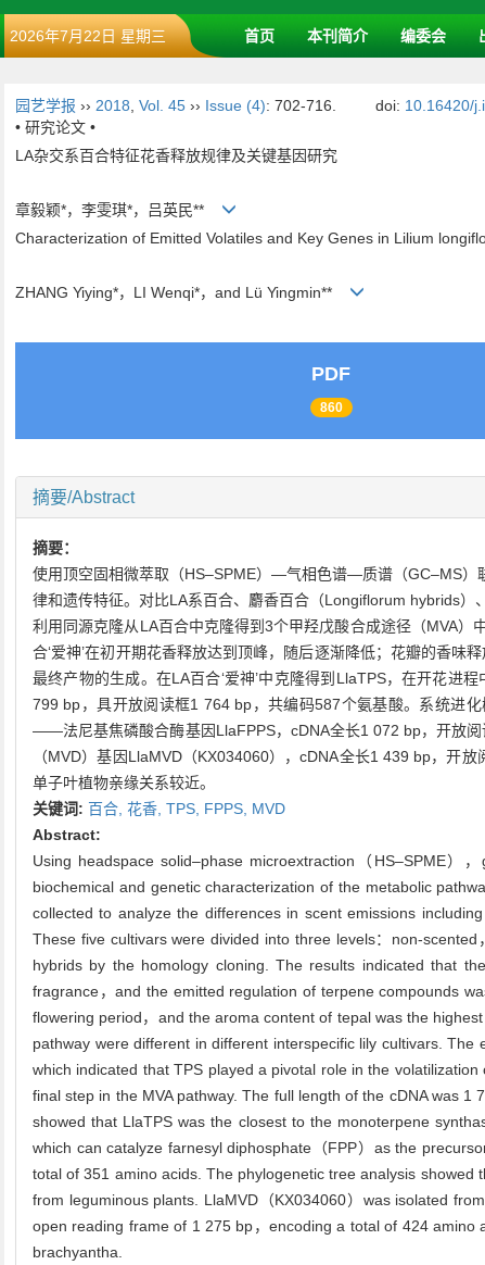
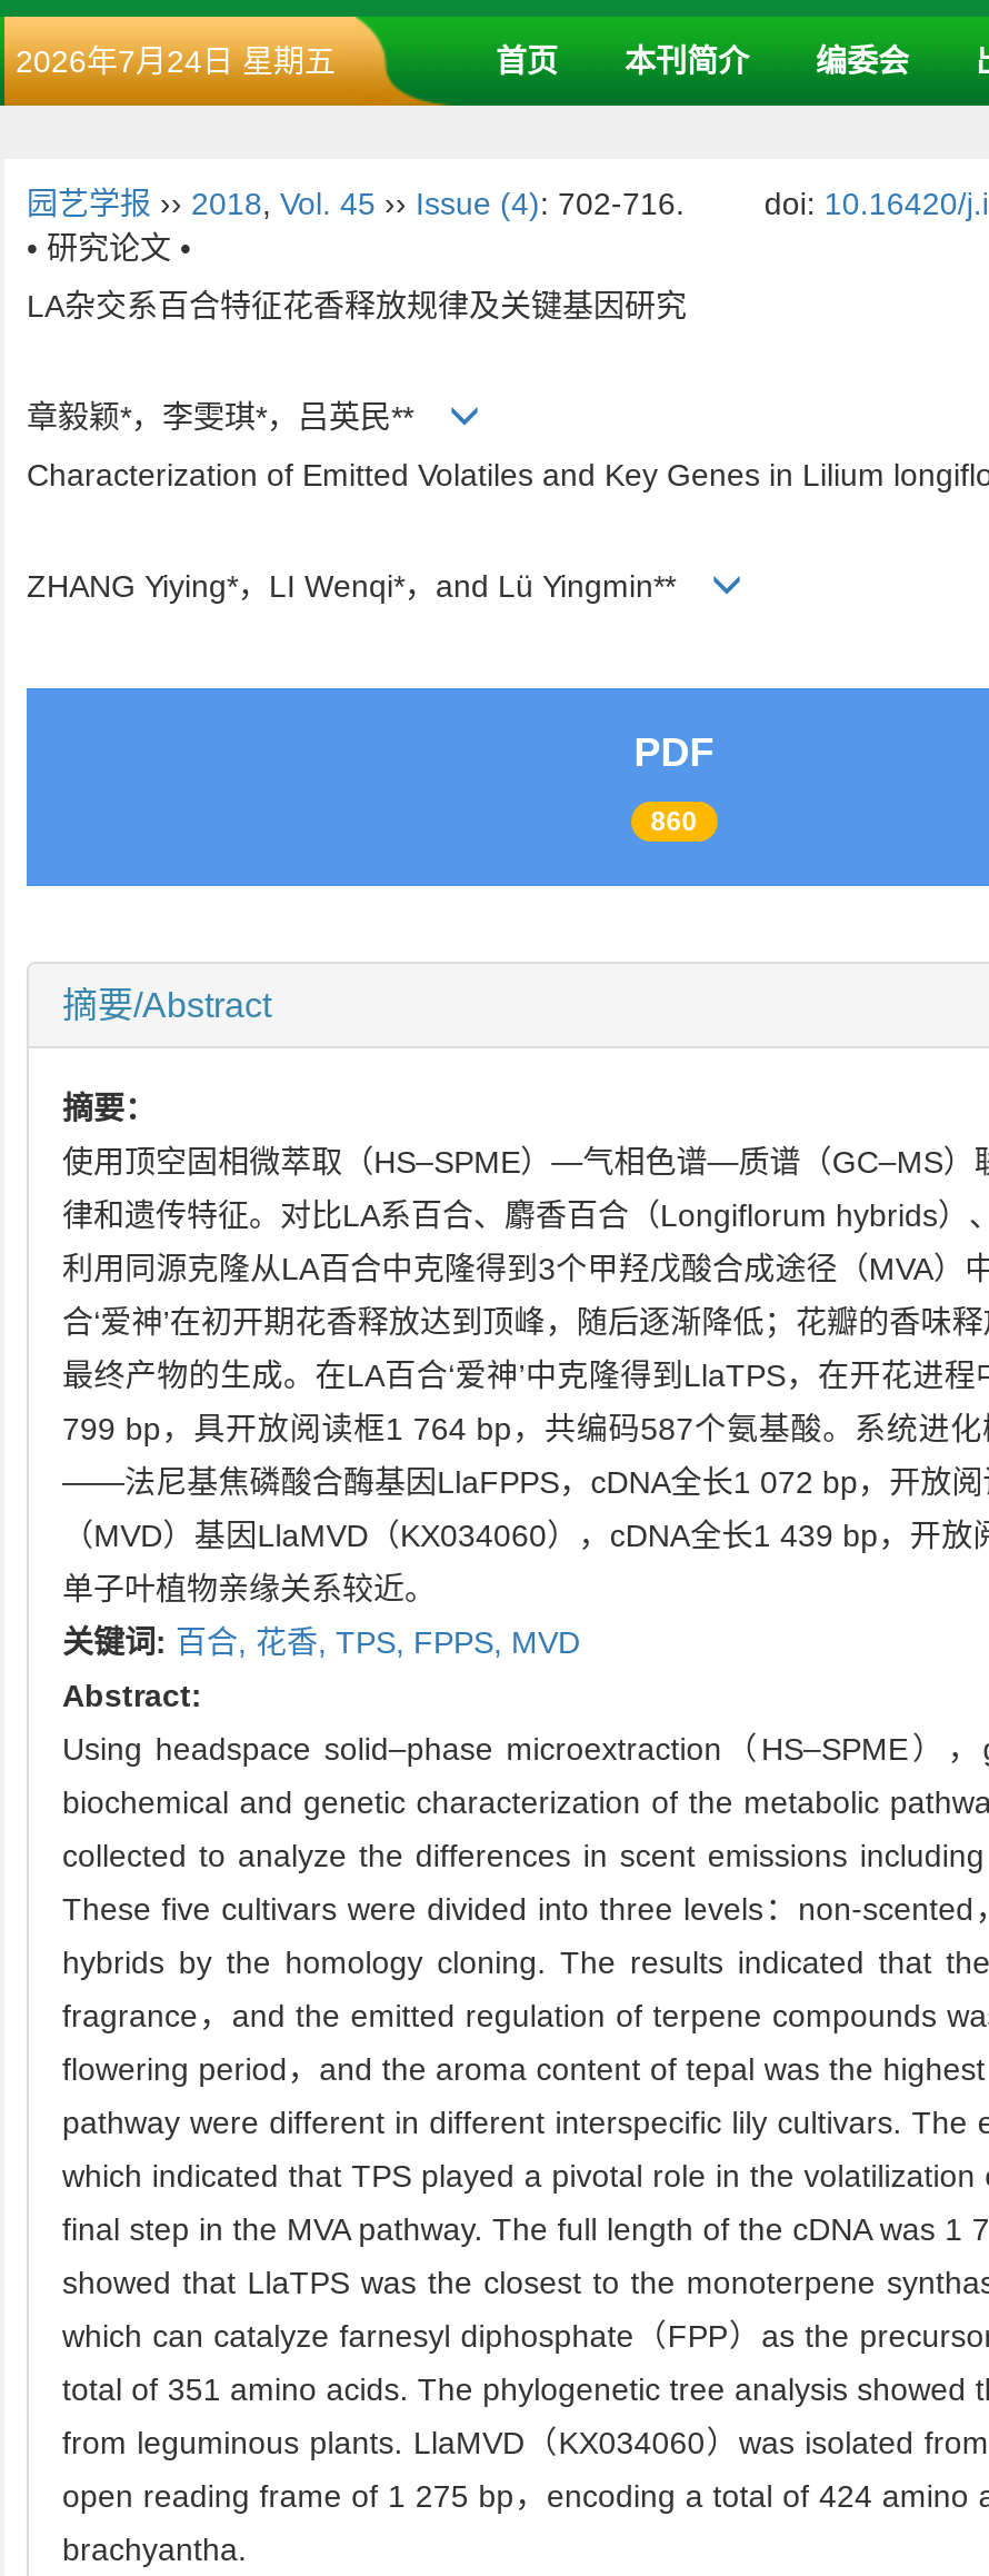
[10,27,166,45] 2026年7月22日 星期三 -> [16,43,336,79] 2026年7月24日 星期五

